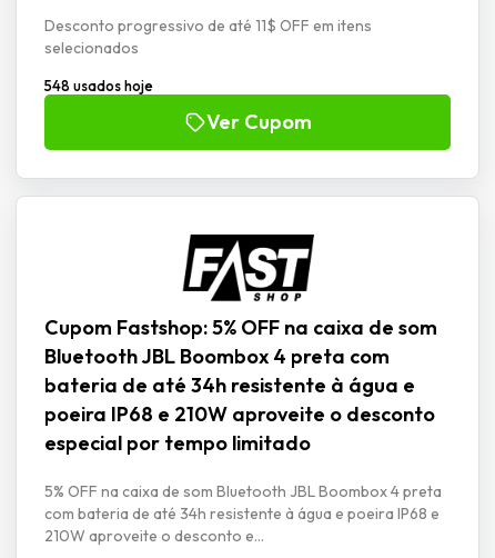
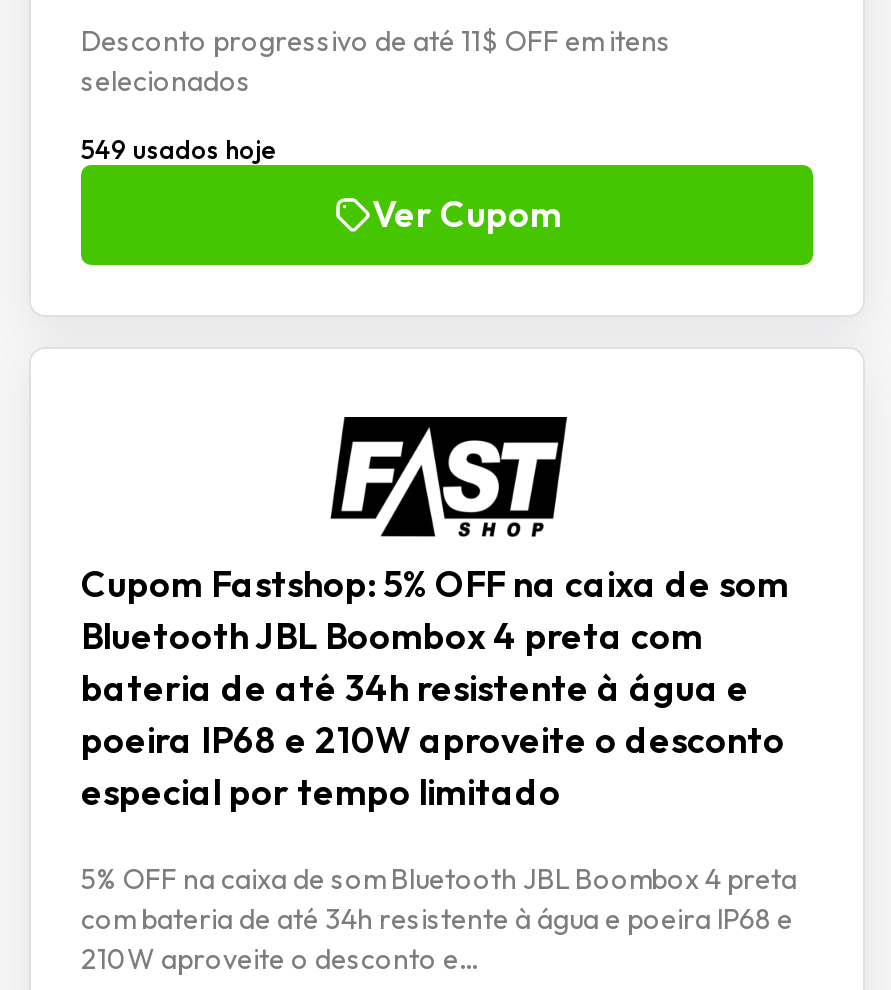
[44,76,153,94] 548 usados hoje -> [81,132,277,164] 549 usados hoje

